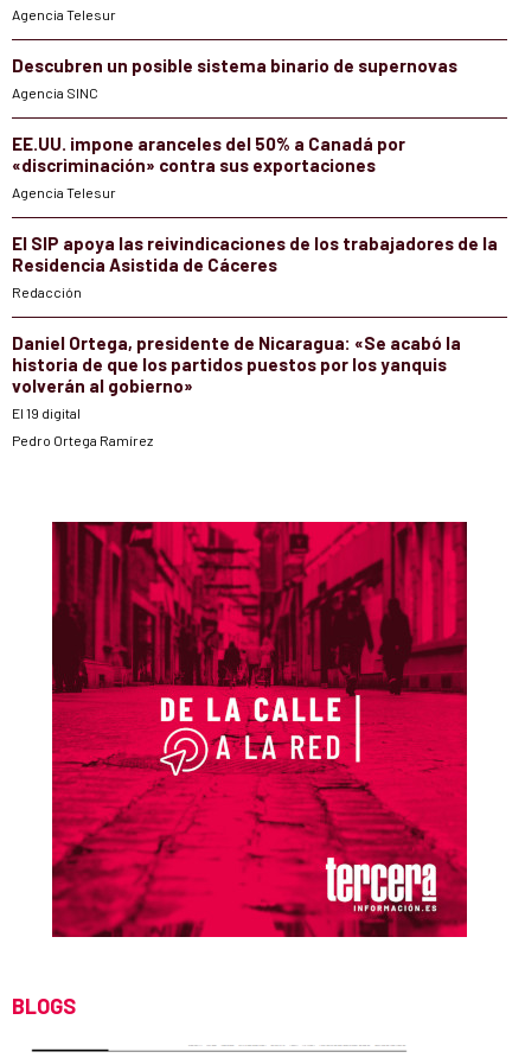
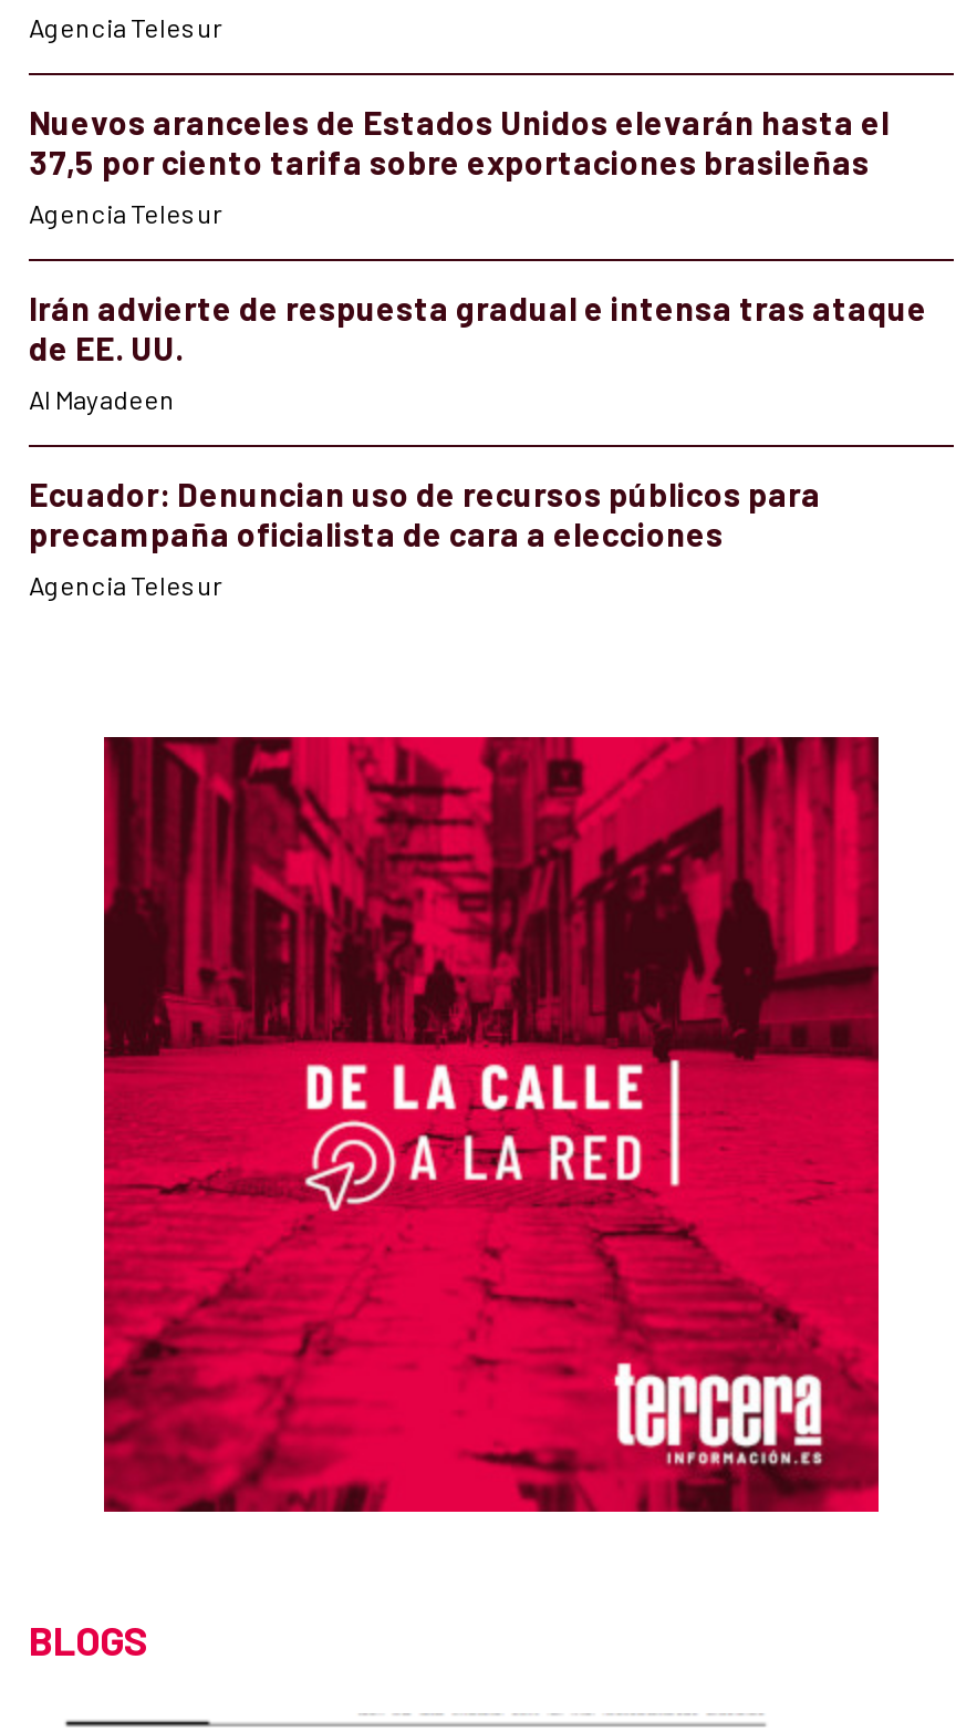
[12,54,457,175] Descubren un posible sistema binario de supernovas | Agencia SINC | EE.UU. impone aranceles del 50% a Canadá por | «discriminación» contra sus exportaciones -> [29,102,890,181] Nuevos aranceles de Estados Unidos elevarán hasta el | 37,5 por ciento tarifa sobre exportaciones brasileñas
[12,232,498,448] El SIP apoya las reivindicaciones de los trabajadores de la | Residencia Asistida de Cáceres | Redacción | Daniel Ortega, presidente de Nicaragua: «Se acabó la | historia de que los partidos puestos por los yanquis | volverán al gobierno» | El 19 digital | Pedro Ortega Ramírez -> [29,288,927,600] Irán advierte de respuesta gradual e intensa tras ataque | de EE. UU. | Al Mayadeen | Ecuador: Denuncian uso de recursos públicos para | precampaña oficialista de cara a elecciones | Agencia Telesur

